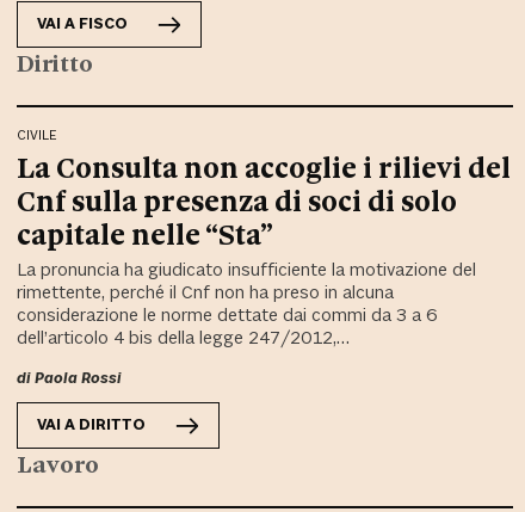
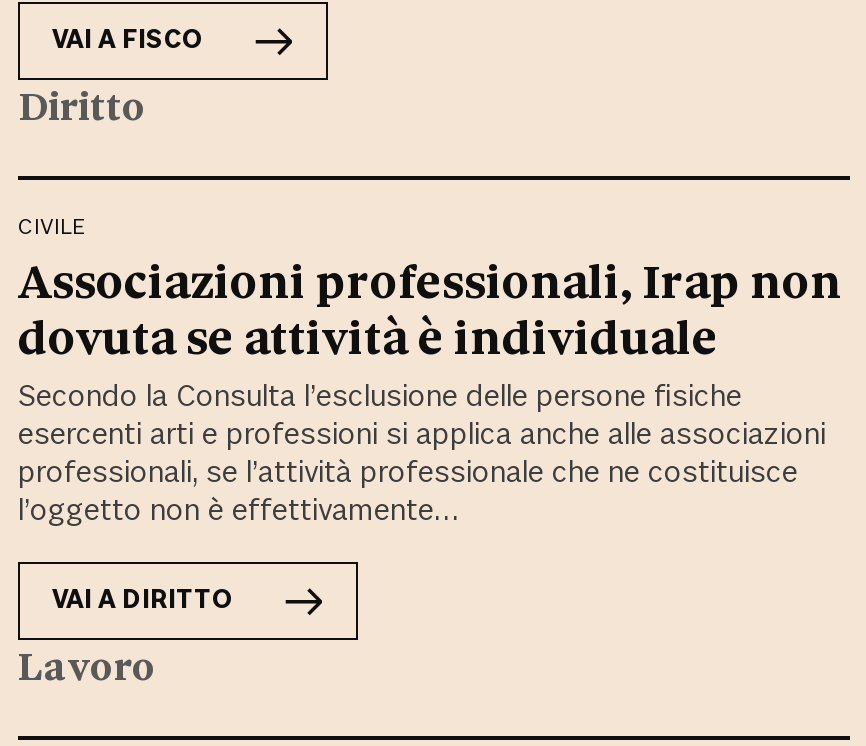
[17,146,511,388] La Consulta non accoglie i rilievi del | Cnf sulla presenza di soci di solo | capitale nelle “Sta” | La pronuncia ha giudicato insufficiente la motivazione del | rimettente, perché il Cnf non ha preso in alcuna | considerazione le norme dettate dai commi da 3 a 6 | dell’articolo 4 bis della legge 247/2012,… | di Paola Rossi -> [18,244,842,530] Associazioni professionali, Irap non | dovuta se attività è individuale | Secondo la Consulta l’esclusione delle persone fisiche | esercenti arti e professioni si applica anche alle associazioni | professionali, se l’attività professionale che ne costituisce | l’oggetto non è effettivamente…

